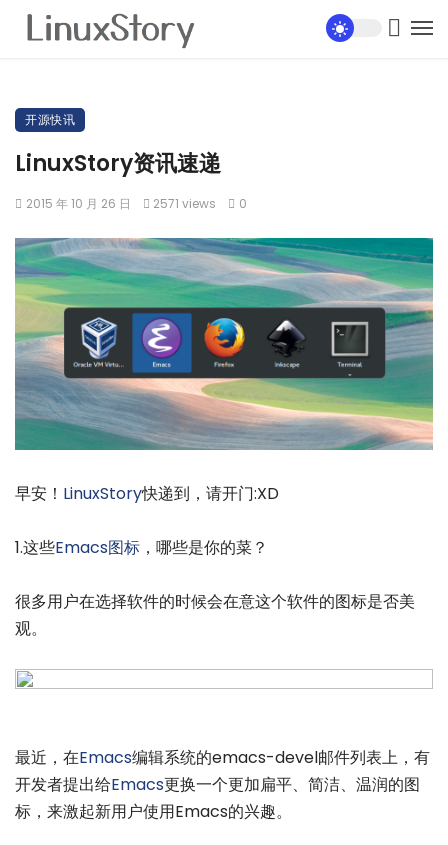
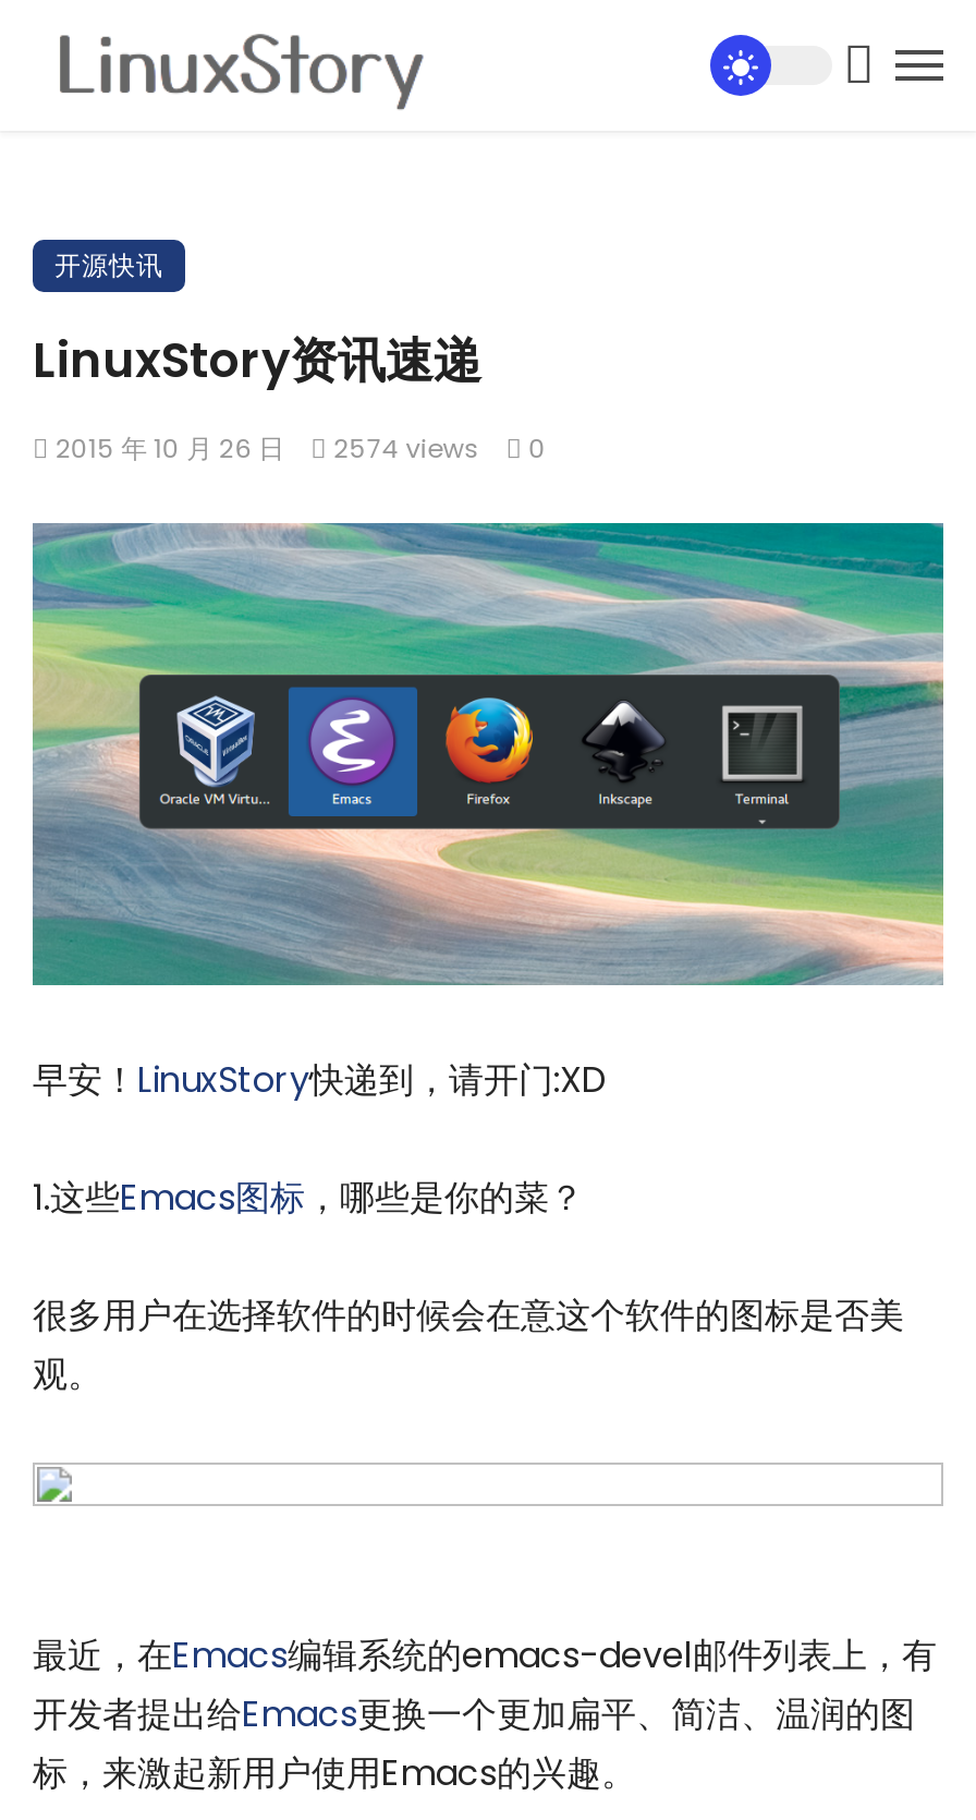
[26,195,247,212] 2015 年 10 月 26 日 2571 views 0 -> [56,429,546,466] 2015 年 10 月 26 日 2574 views 0

